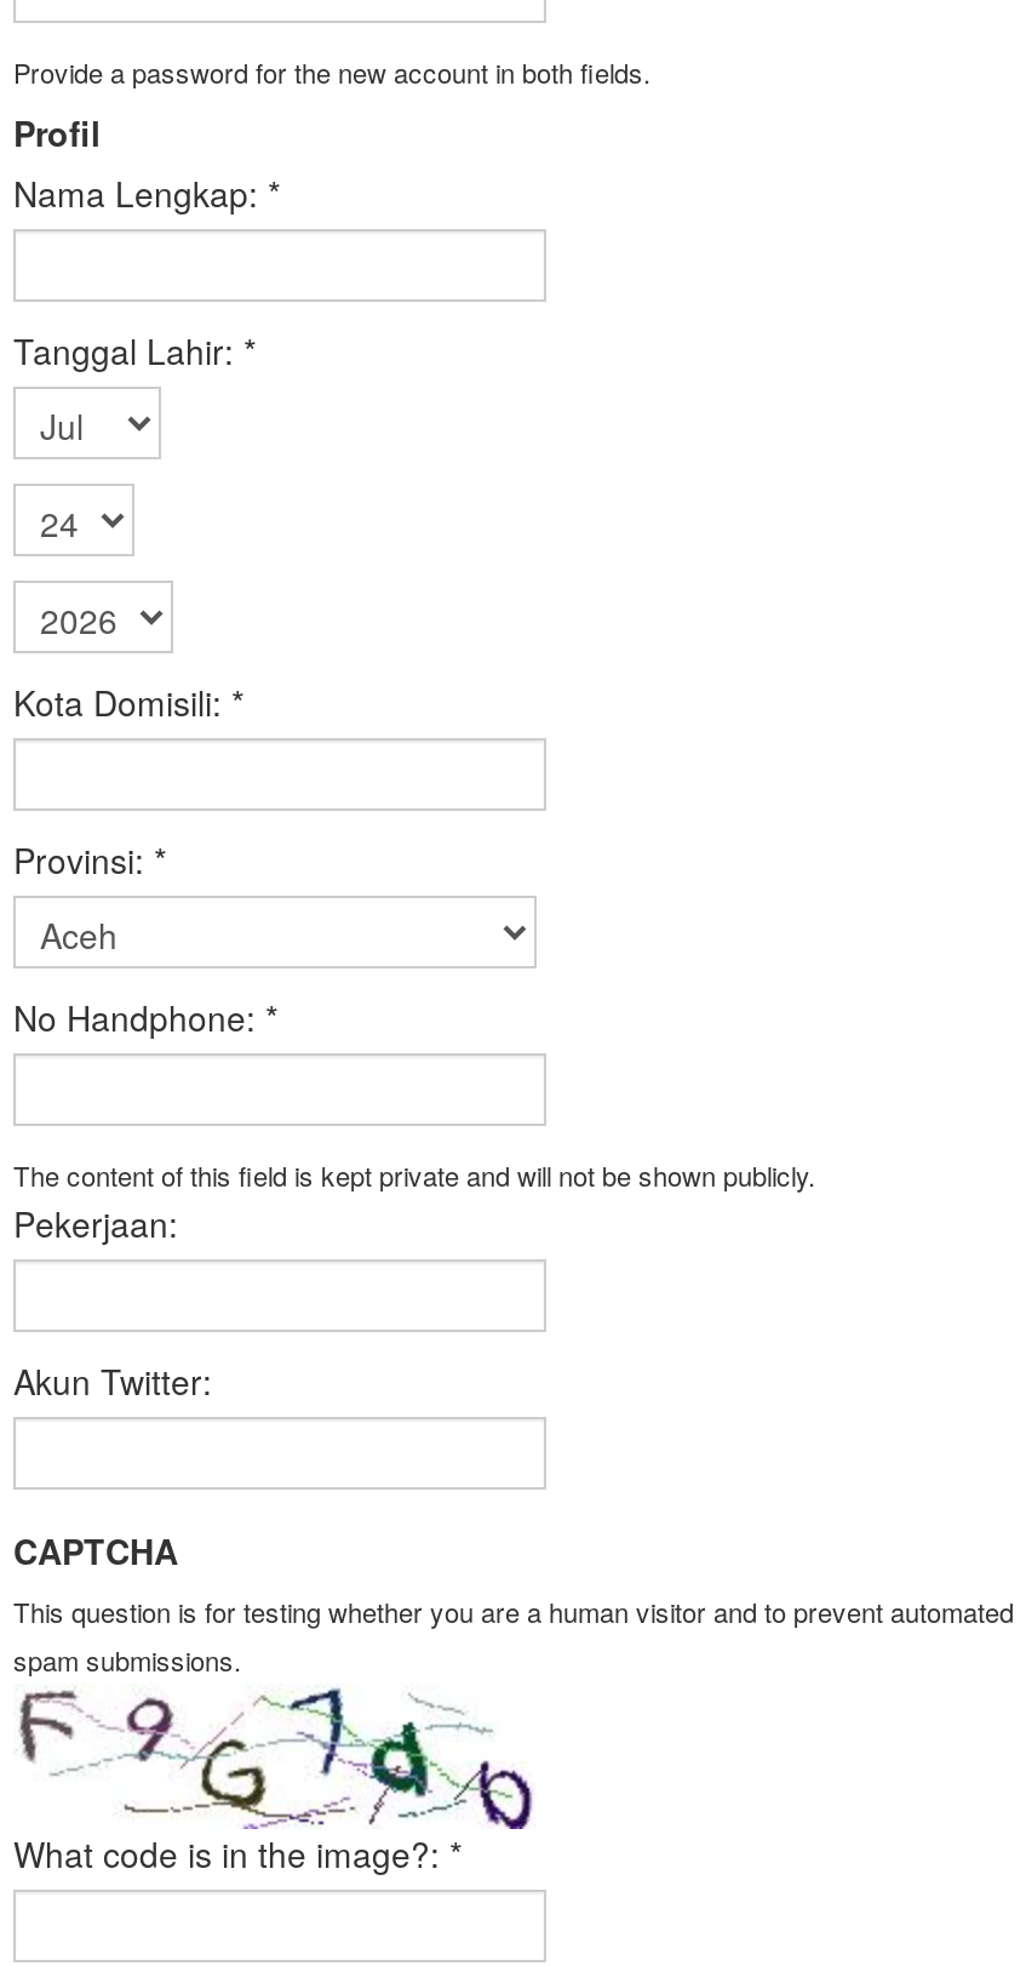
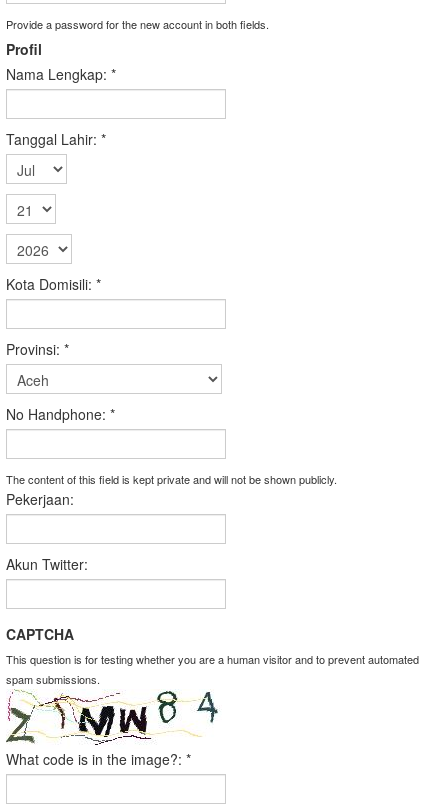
[13,1684,537,1831] [image] -> [5,690,220,749] [image]

